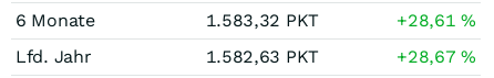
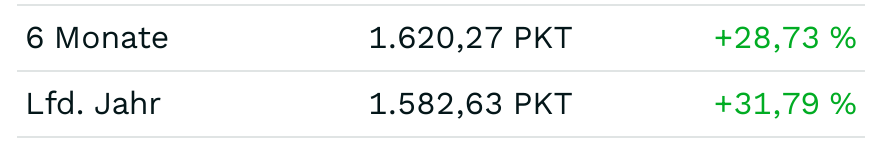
[206,10,319,31] 1.583,32 PKT -> [368,18,573,56] 1.620,27 PKT
[397,10,476,31] +28,61% -> [714,18,857,56] +28,73%
[397,46,476,67] +28,67% -> [714,84,857,122] +31,79%

